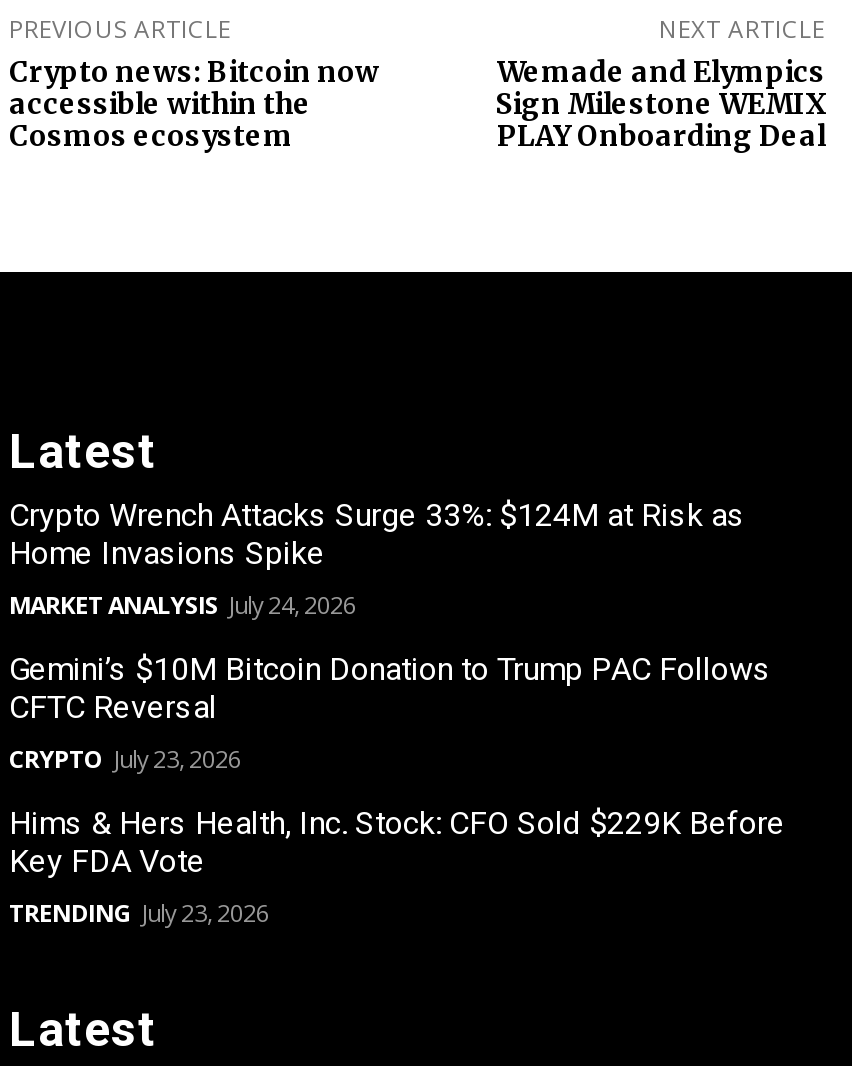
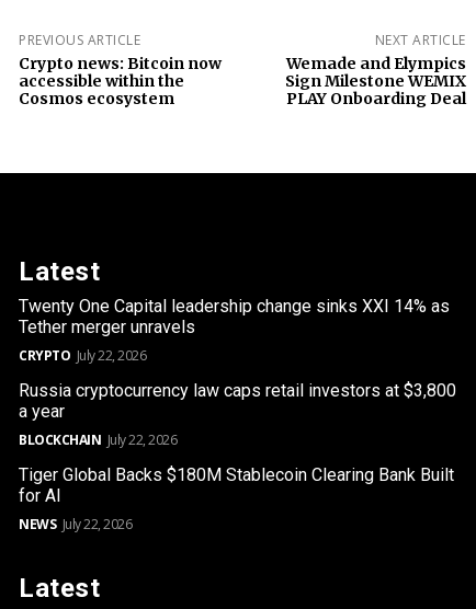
[9,496,745,622] Crypto Wrench Attacks Surge 33%: $124M at Risk as | Home Invasions Spike | MARKET ANALYSIS July 24, 2026 -> [19,296,450,365] Twenty One Capital leadership change sinks XXI 14% as | Tether merger unravels | CRYPTO July 22, 2026
[9,650,771,776] Gemini’s $10M Bitcoin Donation to Trump PAC Follows | CFTC Reversal | CRYPTO July 23, 2026 -> [19,380,456,449] Russia cryptocurrency law caps retail investors at $3,800 | a year | BLOCKCHAIN July 22, 2026
[9,804,785,930] Hims & Hers Health, Inc. Stock: CFO Sold $229K Before | Key FDA Vote | TRENDING July 23, 2026 -> [19,464,454,533] Tiger Global Backs $180M Stablecoin Clearing Bank Built | for AI | NEWS July 22, 2026

